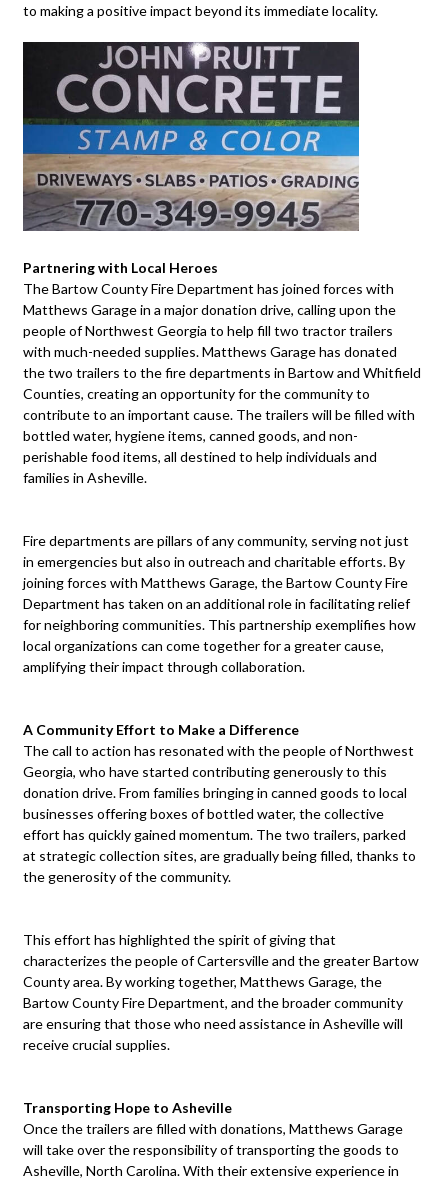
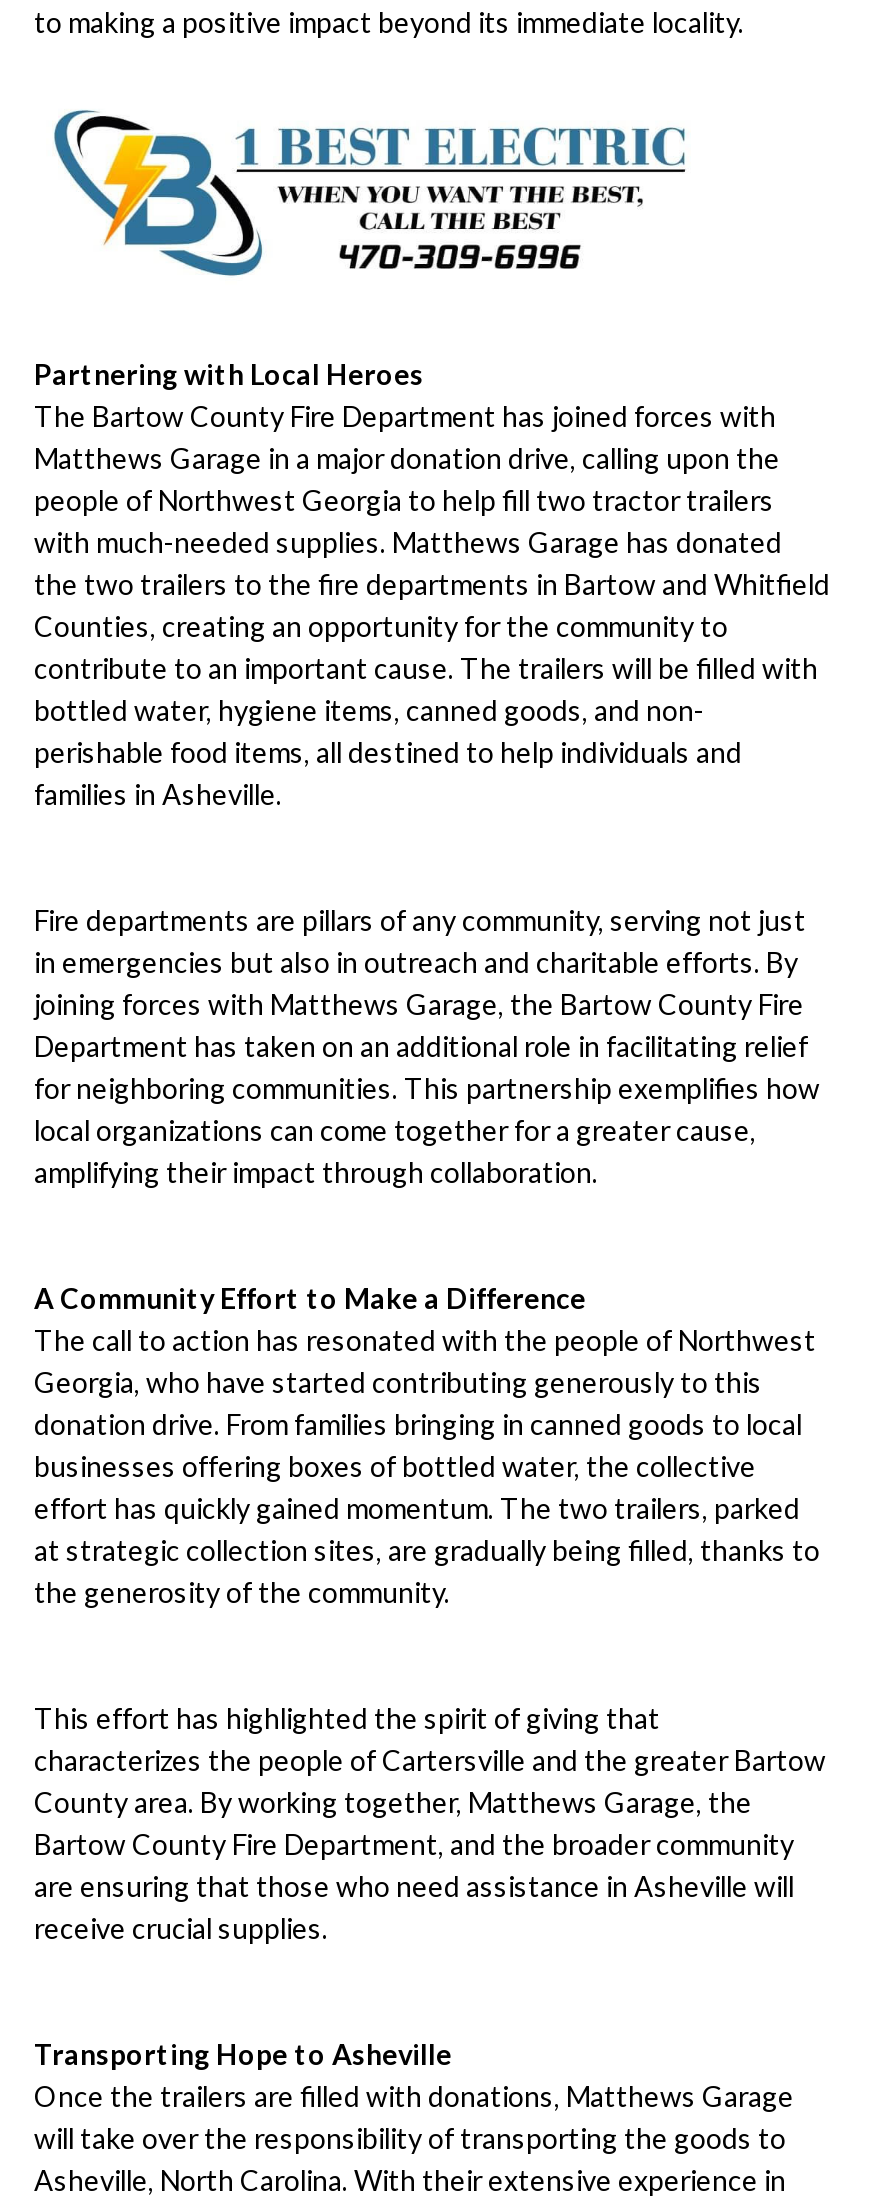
[22,41,360,232] [image] -> [34,84,706,302] [image]

